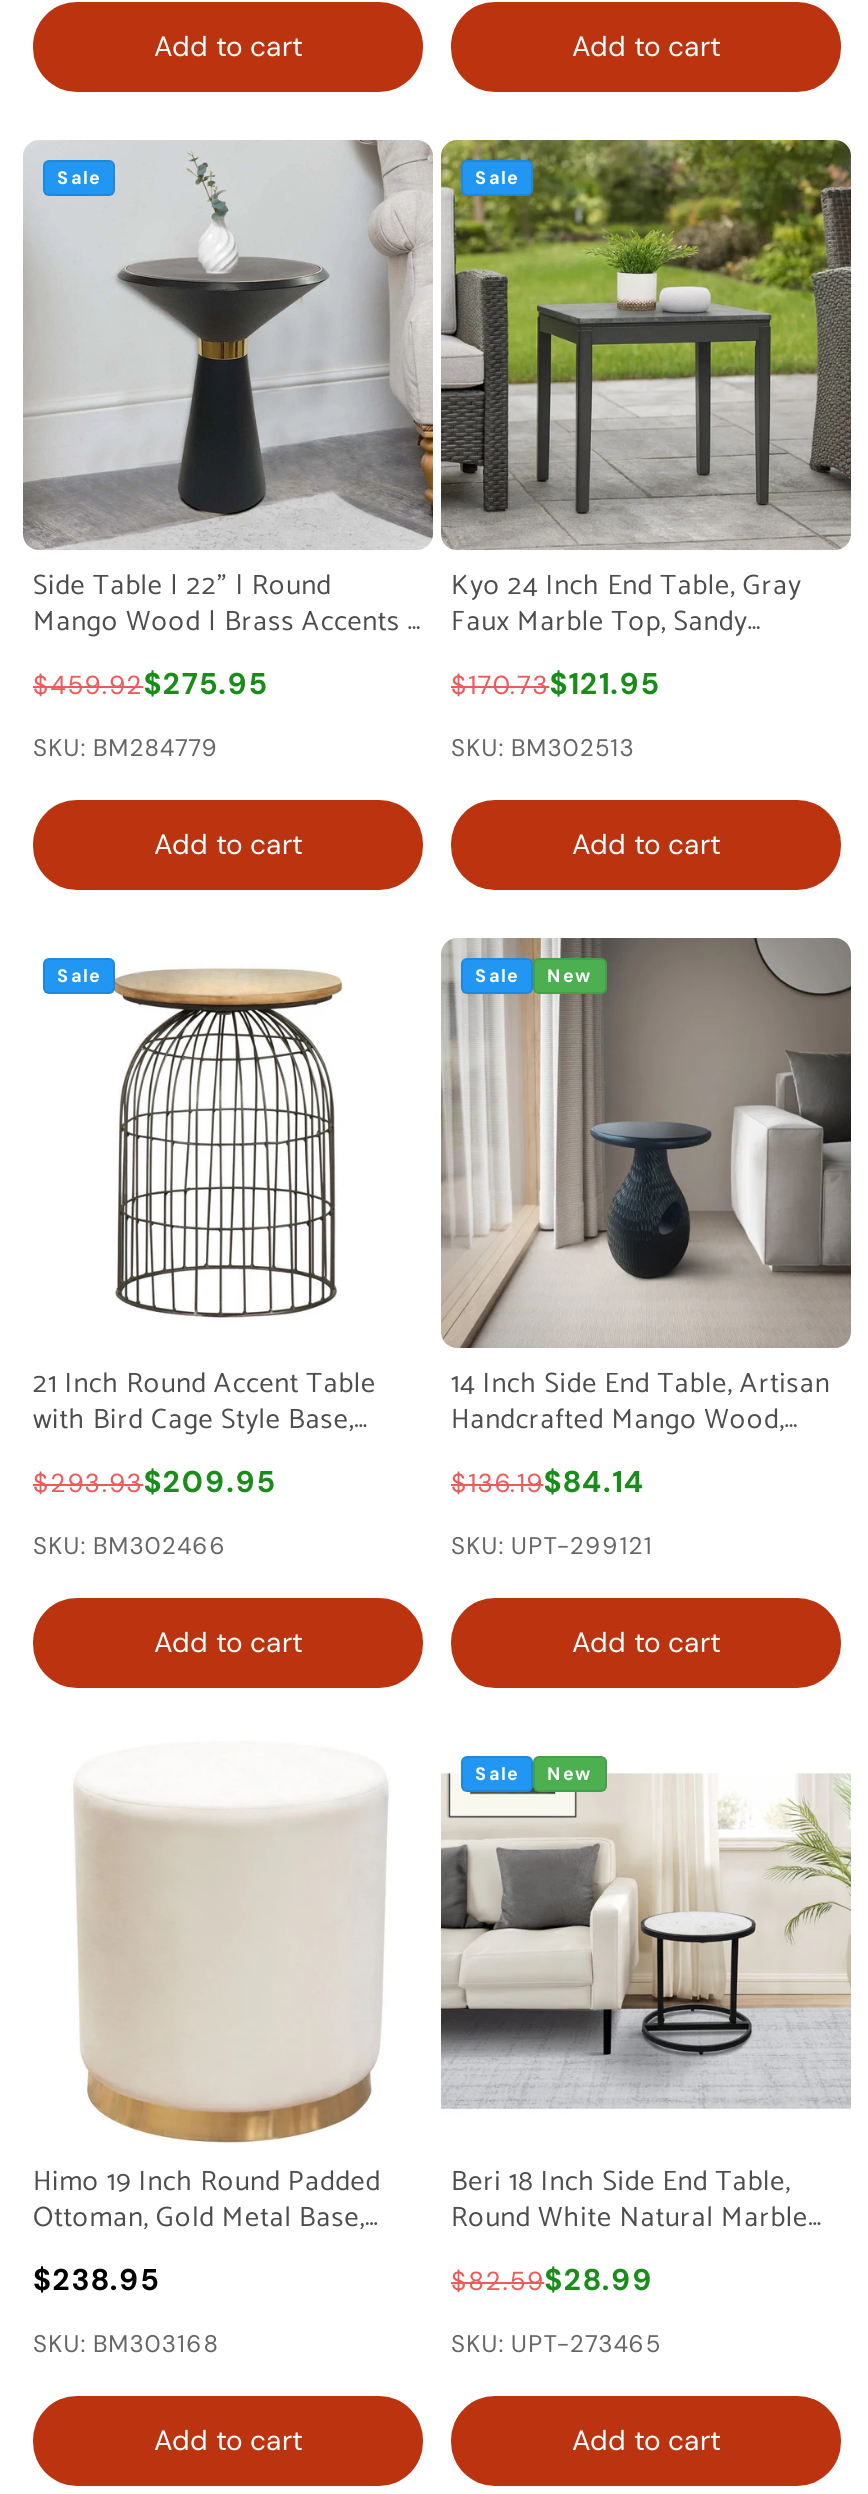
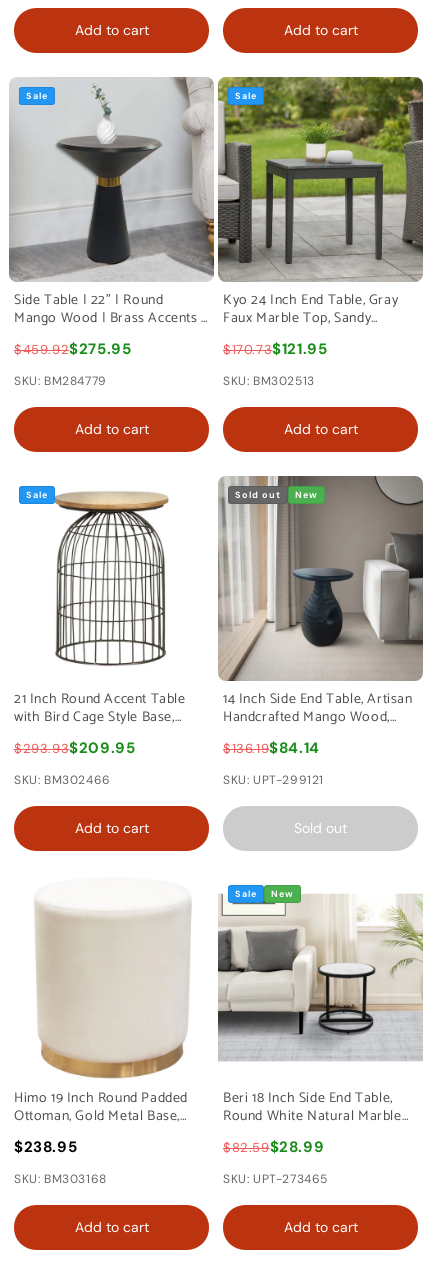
[475,963,519,987] Sale -> [235,489,281,501] Sold out
[572,1623,720,1659] Add to cart -> [294,819,347,837] Sold out

